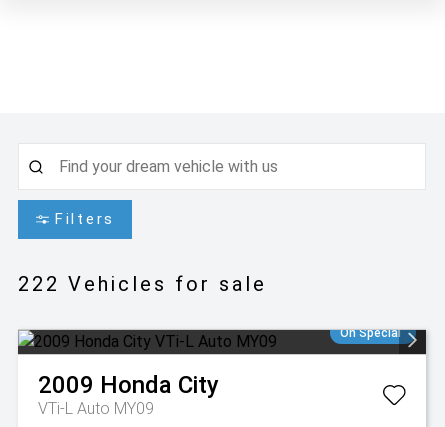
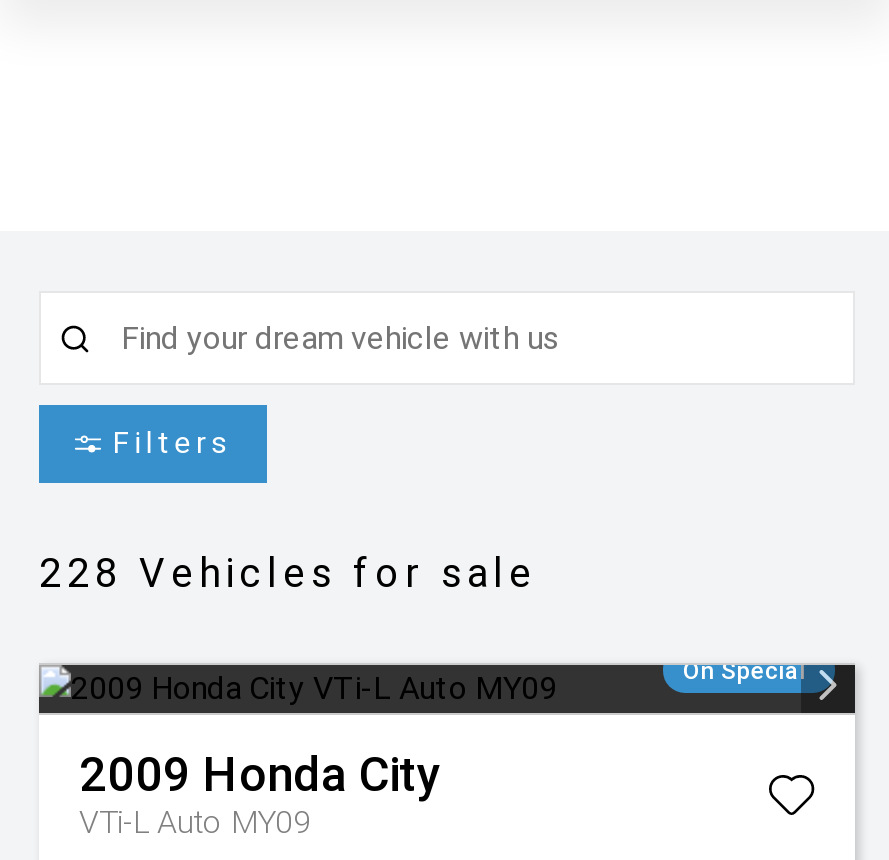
[18,272,267,296] 222 Vehicles for sale -> [39,549,537,597] 228 Vehicles for sale

